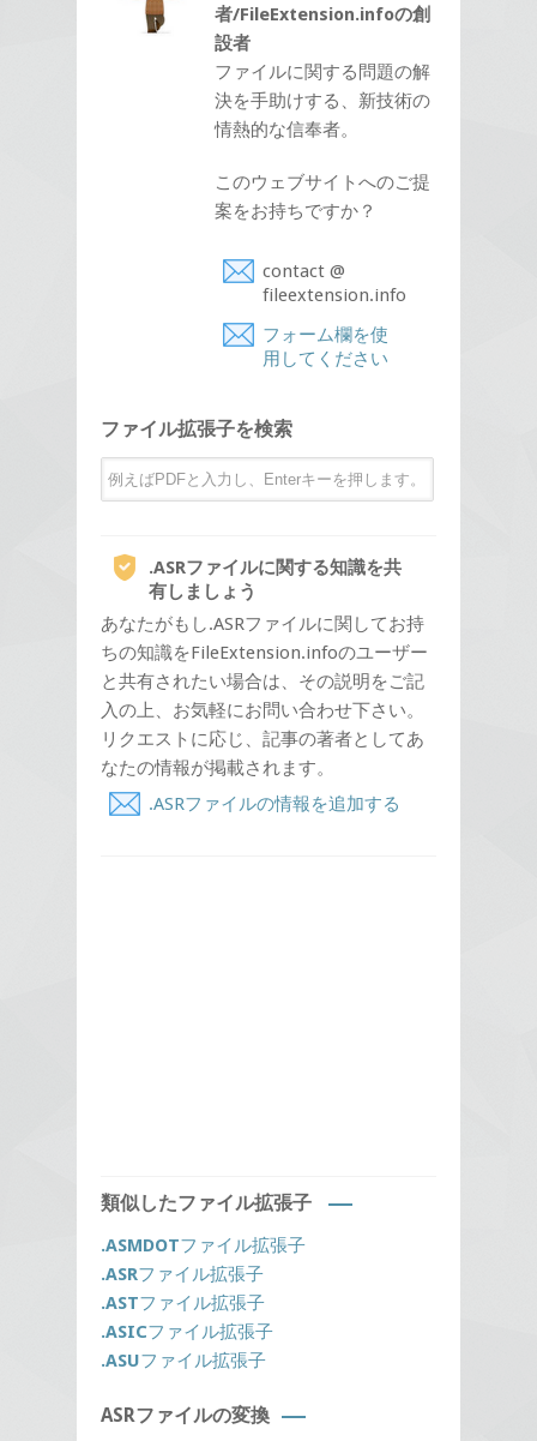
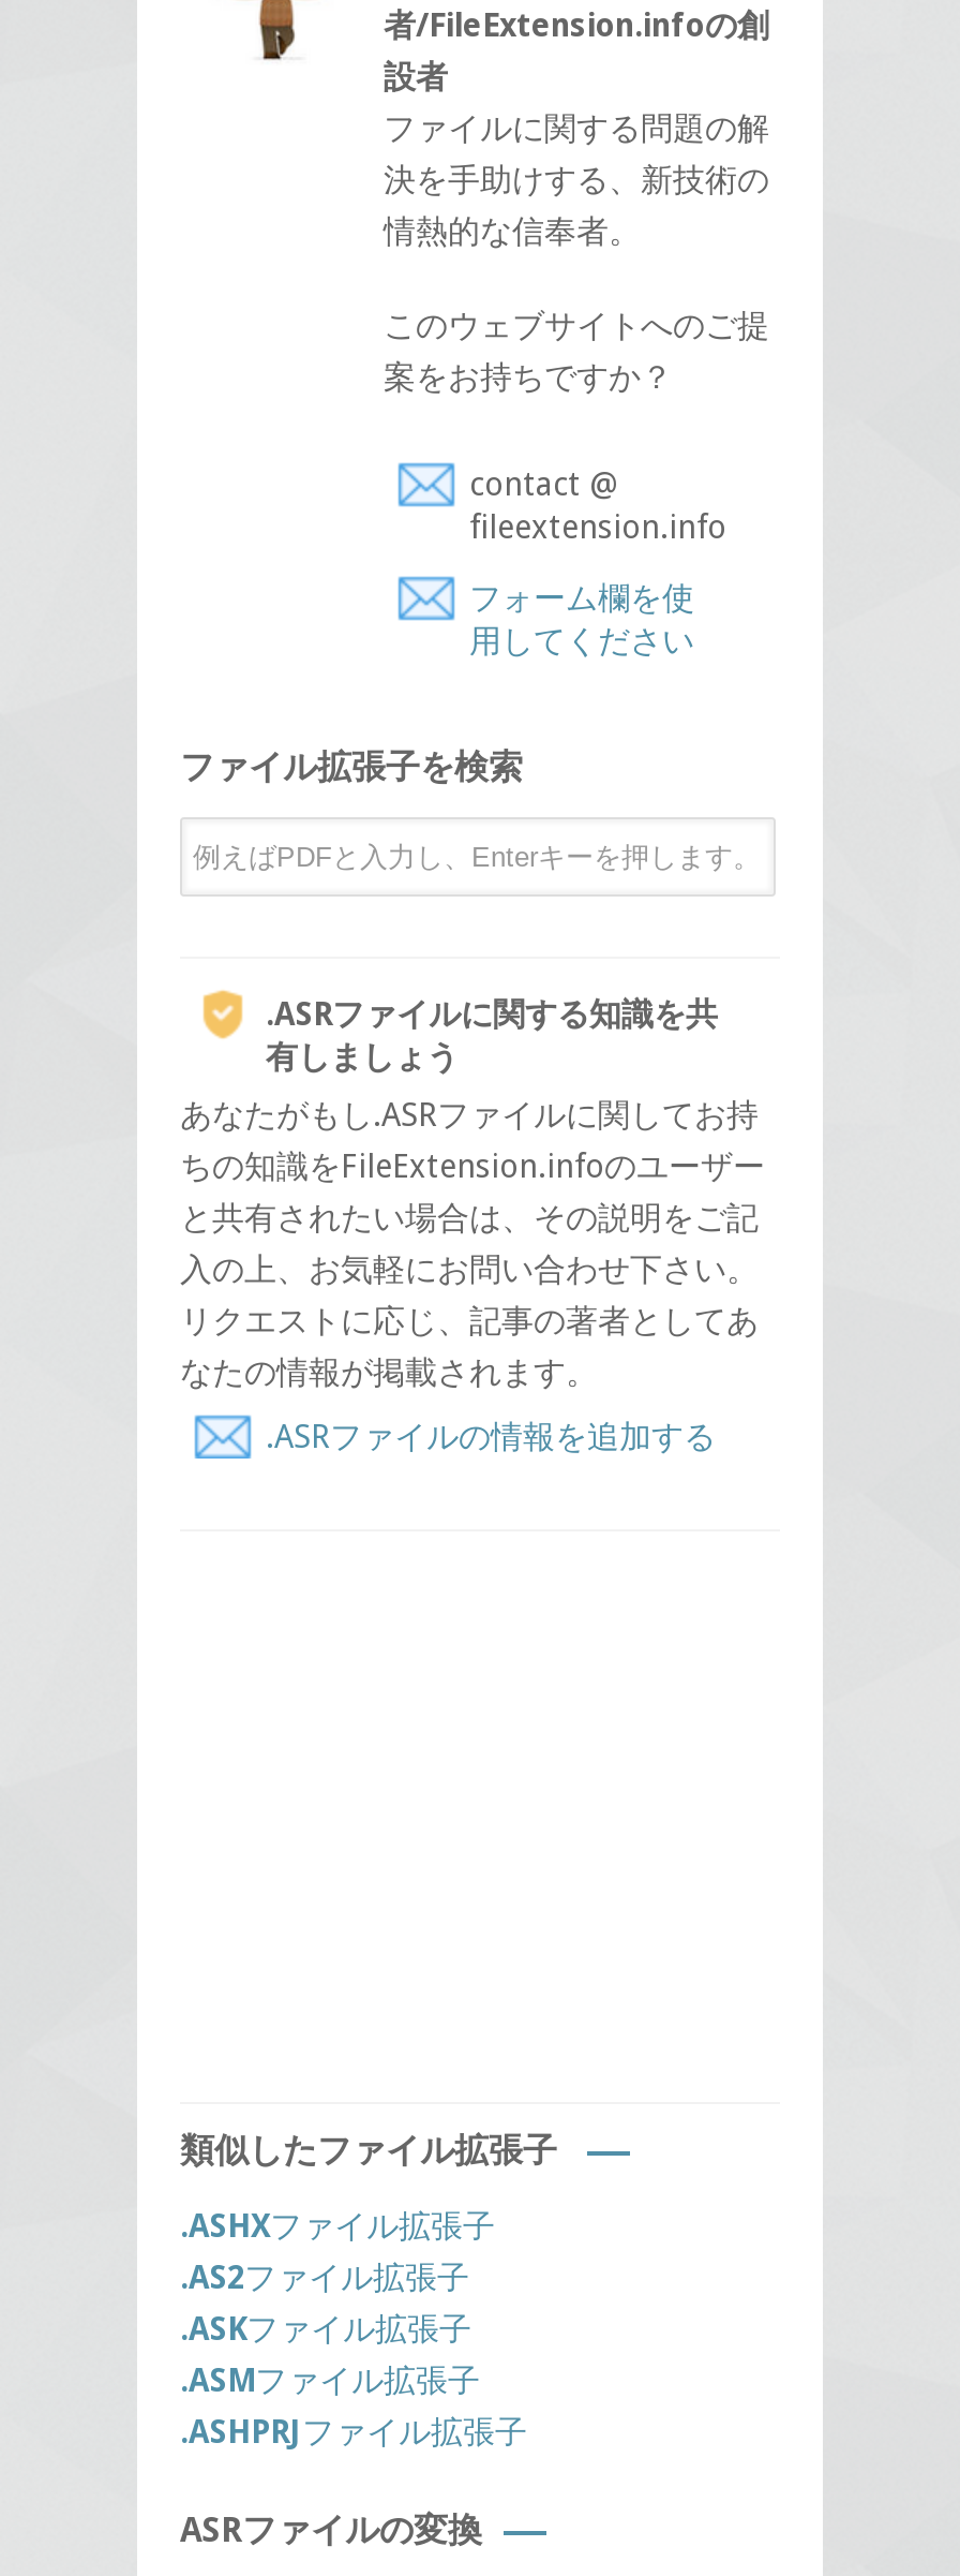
[101,1235,306,1256] .ASMDOTファイル拡張子 -> [180,2207,495,2246] .ASHXファイル拡張子
[101,1263,264,1285] .ASRファイル拡張子 -> [180,2259,469,2297] .AS2ファイル拡張子
[101,1292,265,1314] .ASTファイル拡張子 -> [180,2310,471,2349] .ASKファイル拡張子
[101,1321,273,1343] .ASICファイル拡張子 -> [180,2362,480,2400] .ASMファイル拡張子
[101,1350,266,1371] .ASUファイル拡張子 -> [180,2413,527,2452] .ASHPRJファイル拡張子

